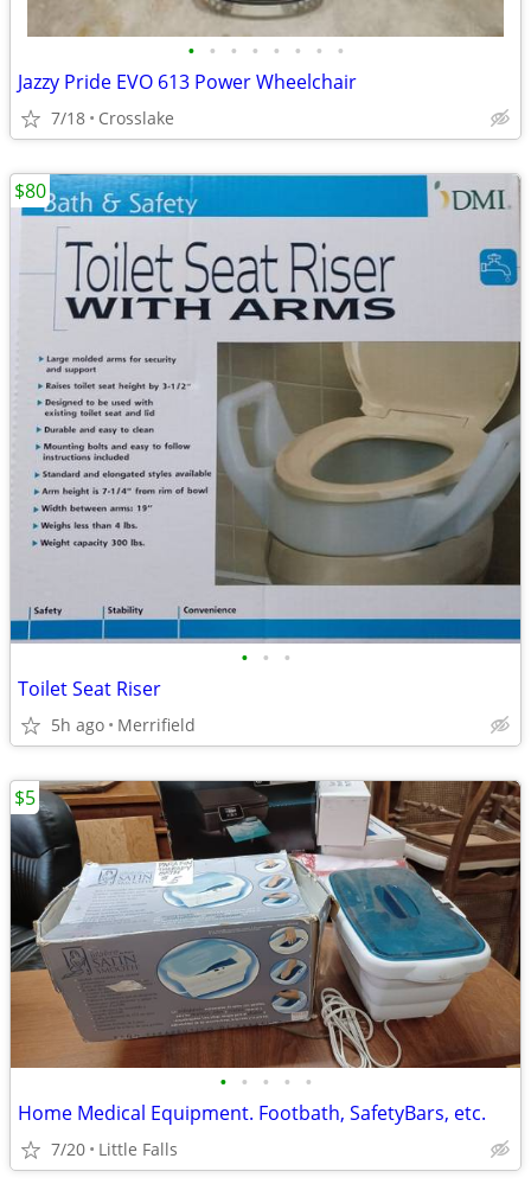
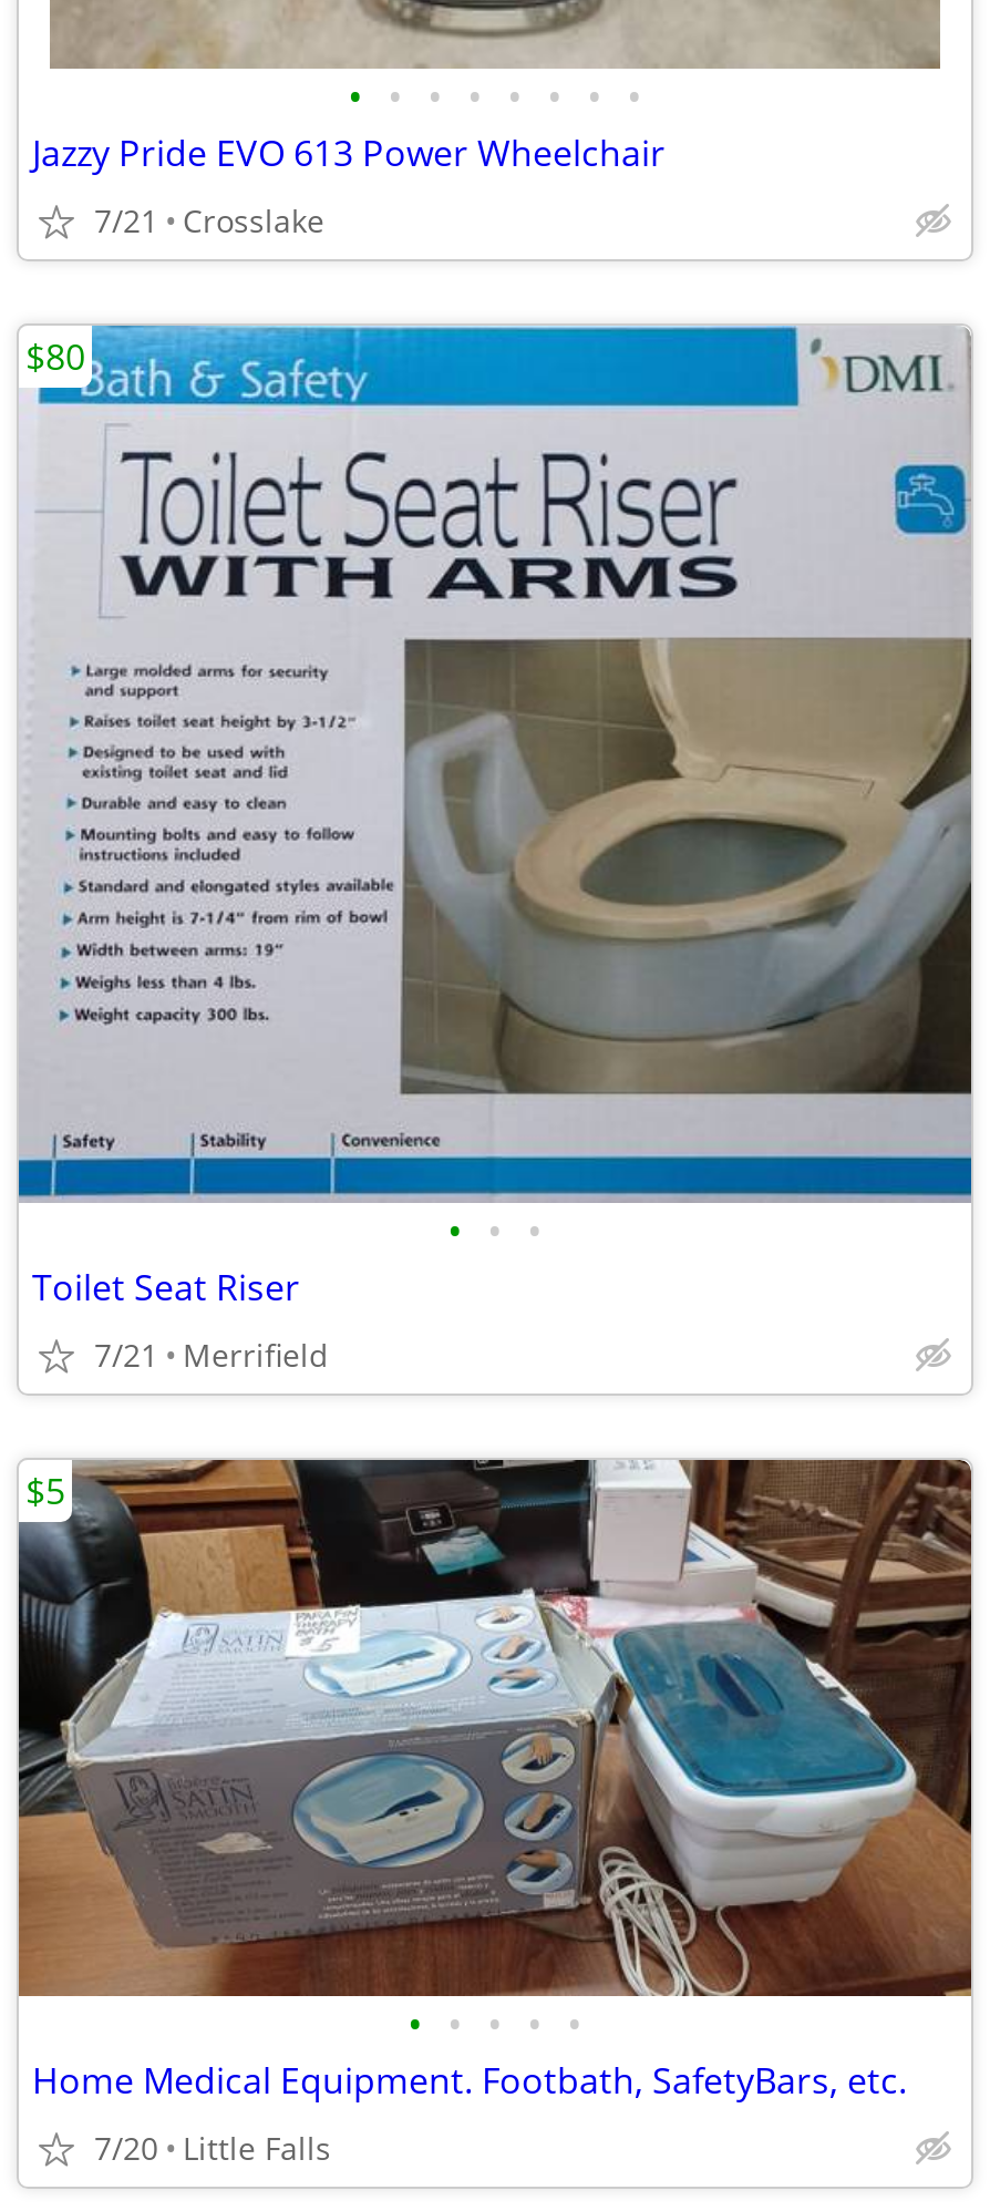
[51,107,174,129] 7/18 Crosslake -> [94,199,324,241] 7/21 Crosslake
[51,713,196,736] 5h ago Merrifield -> [94,1334,329,1376] 7/21 Merrifield

